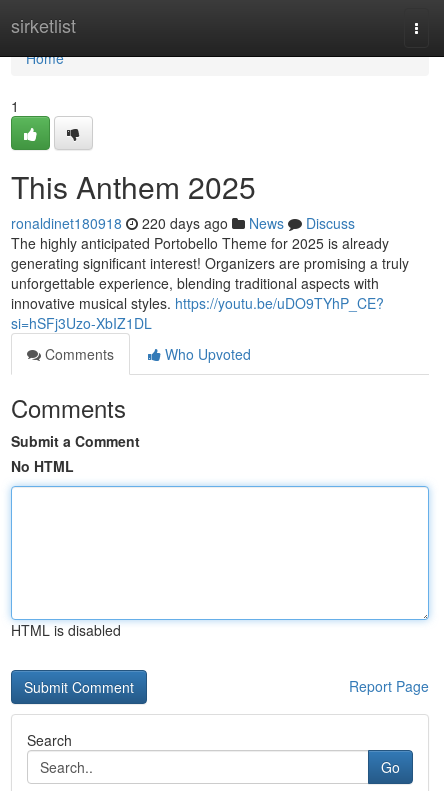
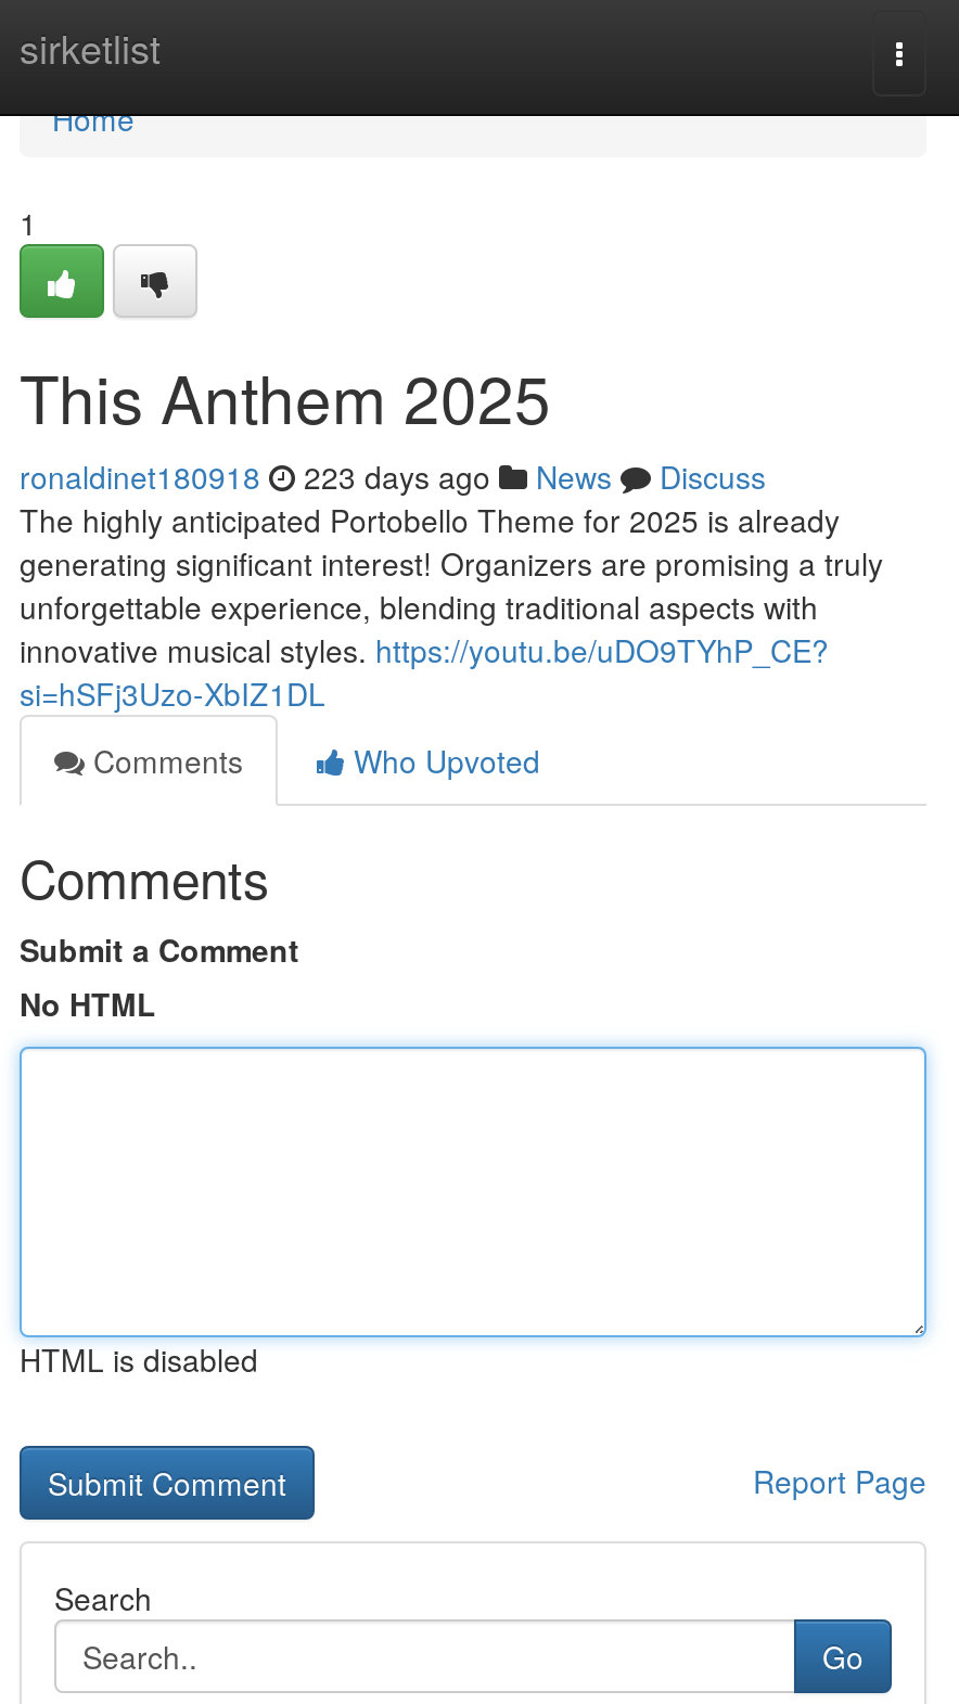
[11,213,355,233] ronaldinet180918 220 days ago News Discuss -> [20,454,766,498] ronaldinet180918 223 days ago News Discuss

